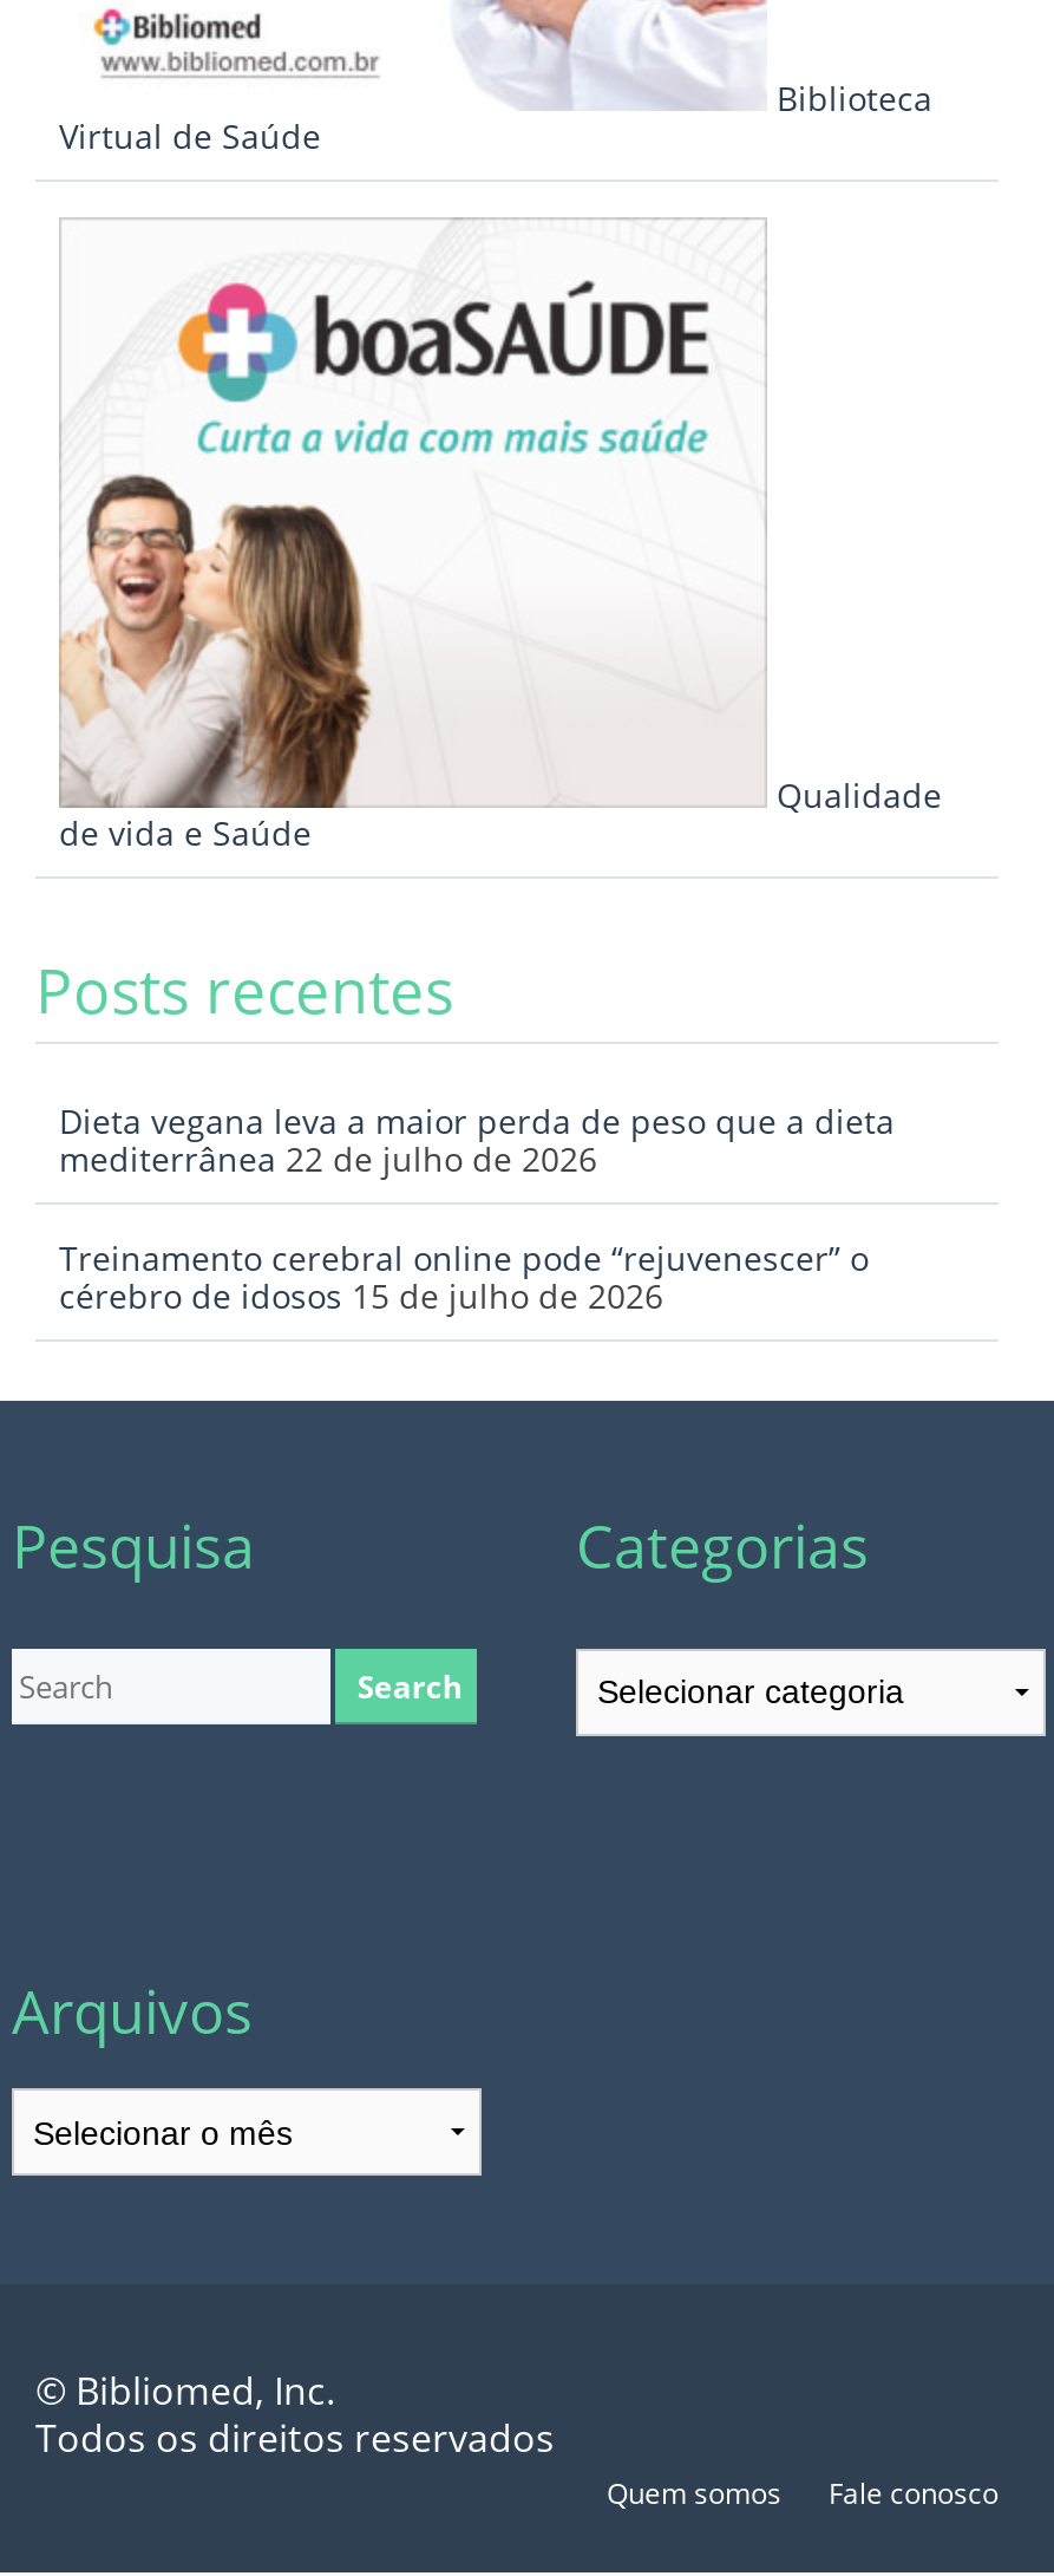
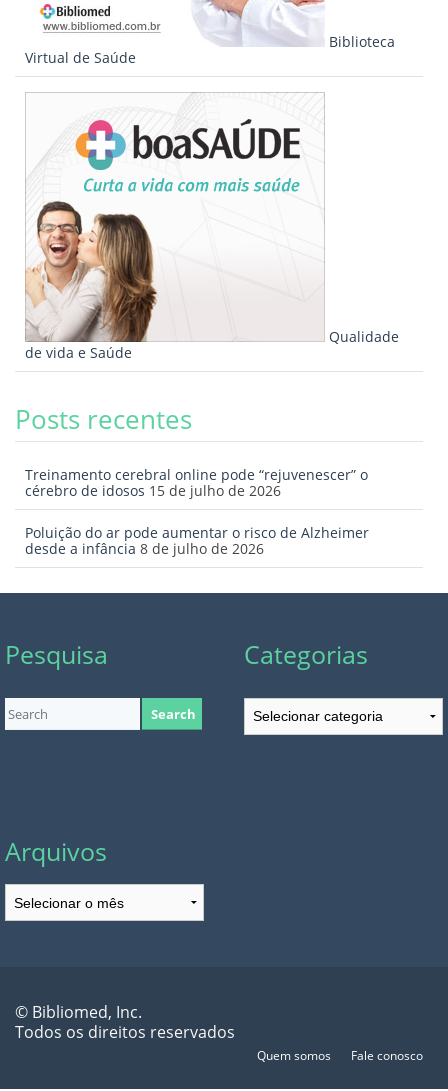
[59,1098,895,1181] Dieta vegana leva a maior perda de peso que a dieta | mediterrânea 22 de julho de 2026 -> none
moved [59,1235,869,1318] -> [25,465,368,500]: Treinamento cerebral online pode “rejuvenescer” o | cérebro de idosos 15 de julho de 2026
none -> [25,523,369,558] Poluição do ar pode aumentar o risco de Alzheimer | desde a infância 8 de julho de 2026

